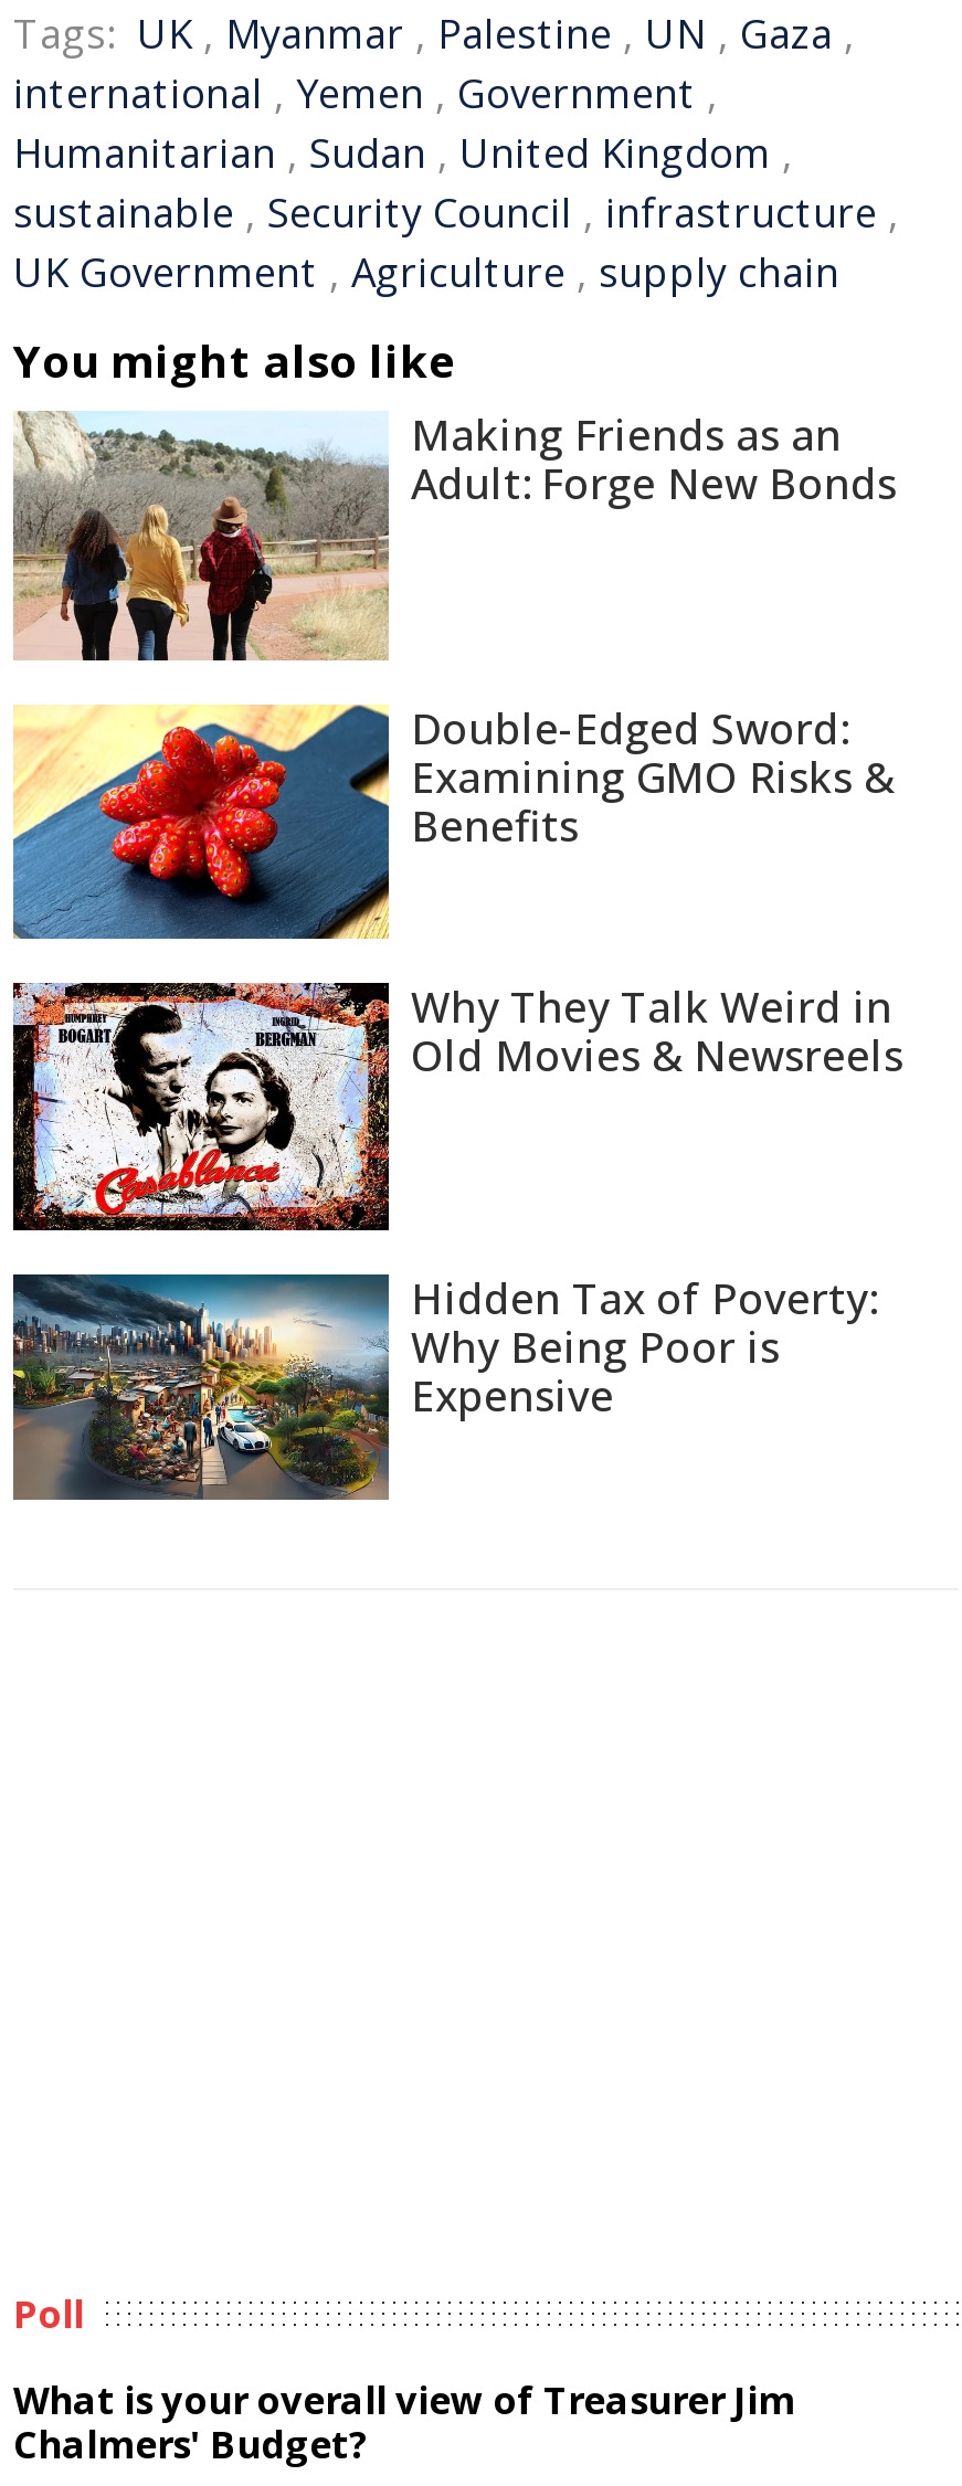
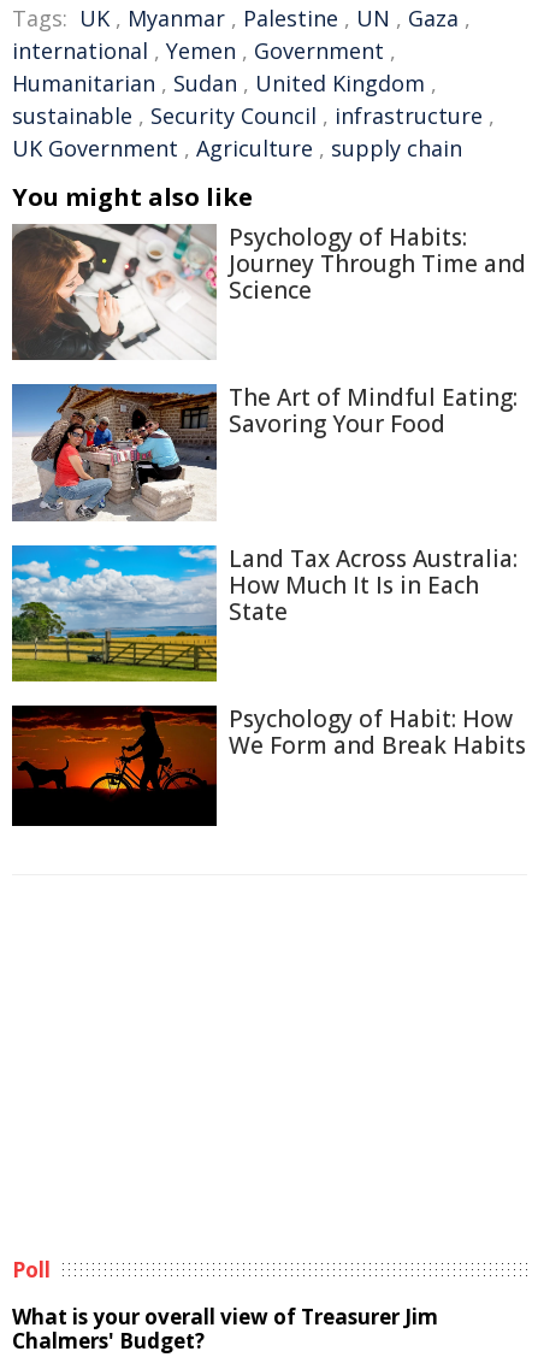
[13,406,897,663] [image] | Making Friends as an | Adult: Forge New Bonds -> [11,222,526,361] [image] | Psychology of Habits: | Journey Through Time and | Science
[11,701,895,941] [image] | Double-Edged Sword: | Examining GMO Risks & | Benefits -> [11,382,518,521] [image] | The Art of Mindful Eating: | Savoring Your Food
[11,979,903,1235] [image] | Why They Talk Weird in | Old Movies & Newsreels -> [11,543,518,683] [image] | Land Tax Across Australia: | How Much It Is in Each | State
[11,1270,877,1502] [image] | Hidden Tax of Poverty: | Why Being Poor is | Expensive -> [11,703,526,827] [image] | Psychology of Habit: How | We Form and Break Habits

